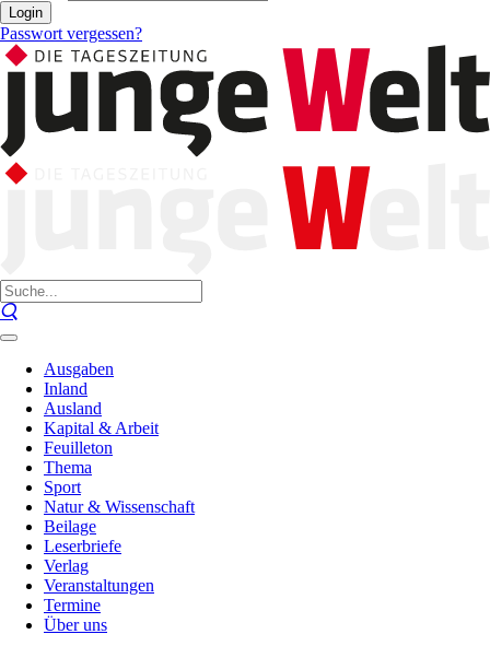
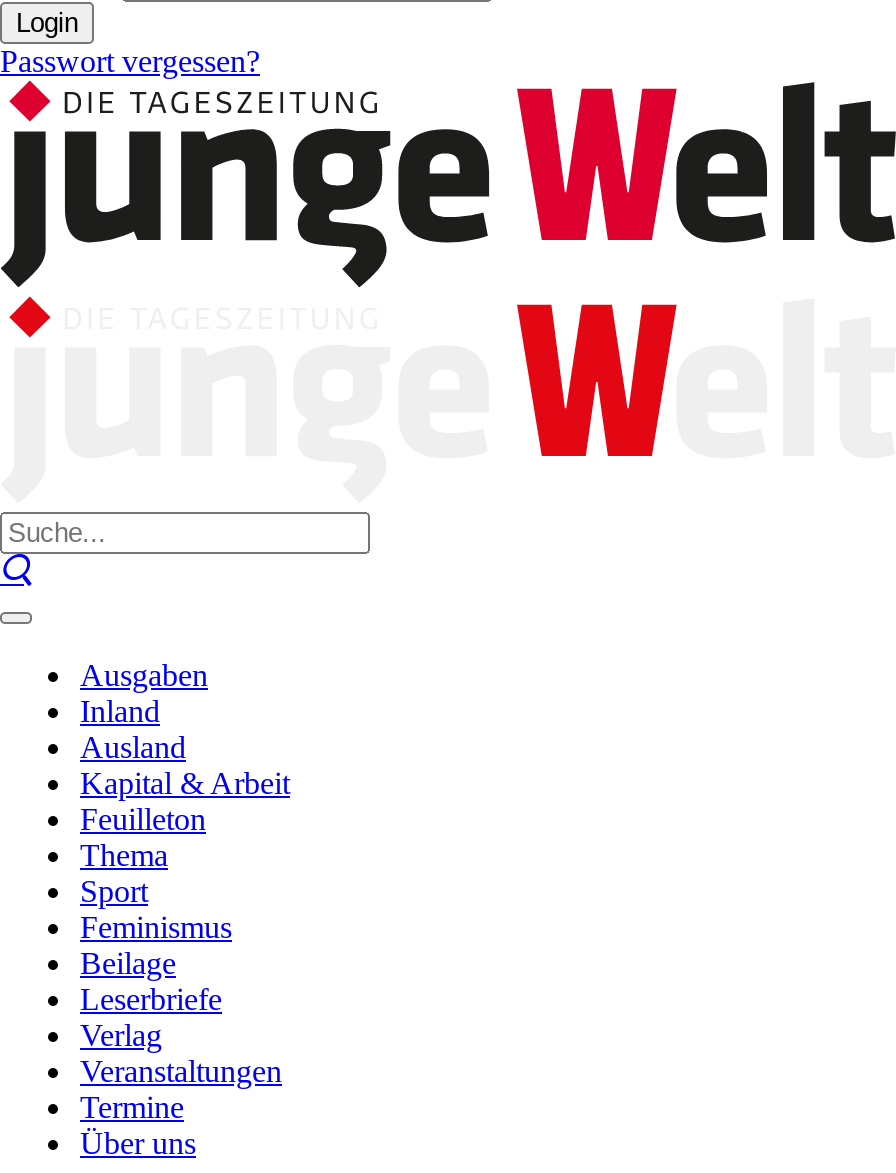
[44,497,195,516] Natur & Wissenschaft -> [80,910,232,944] Feminismus

